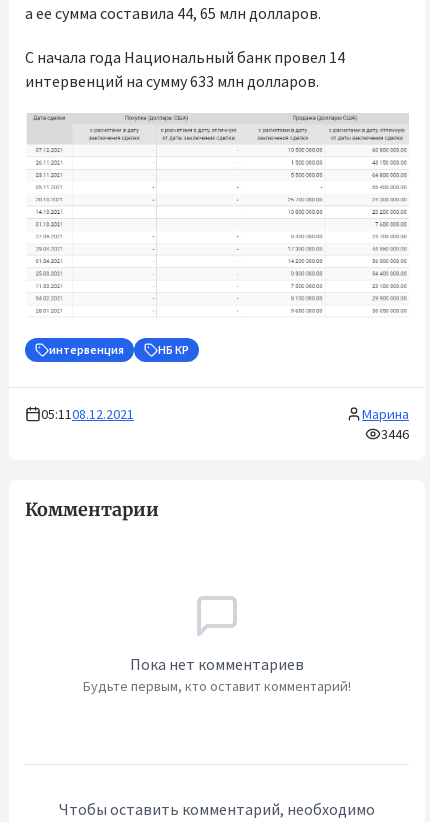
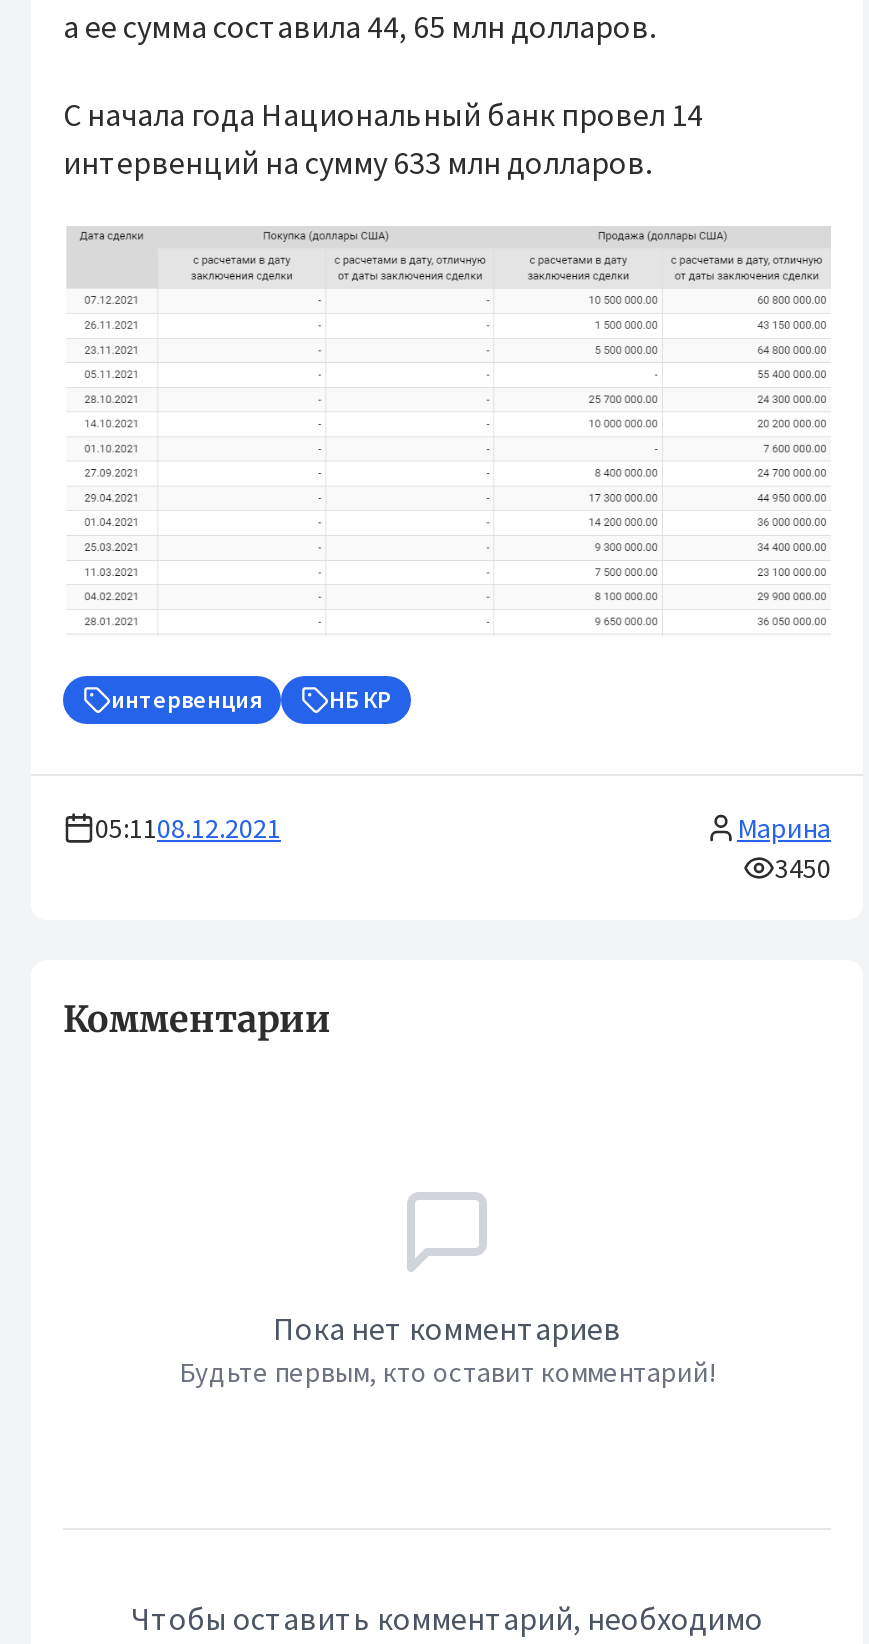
[381,425,409,443] 3446 -> [775,850,831,886] 3450

